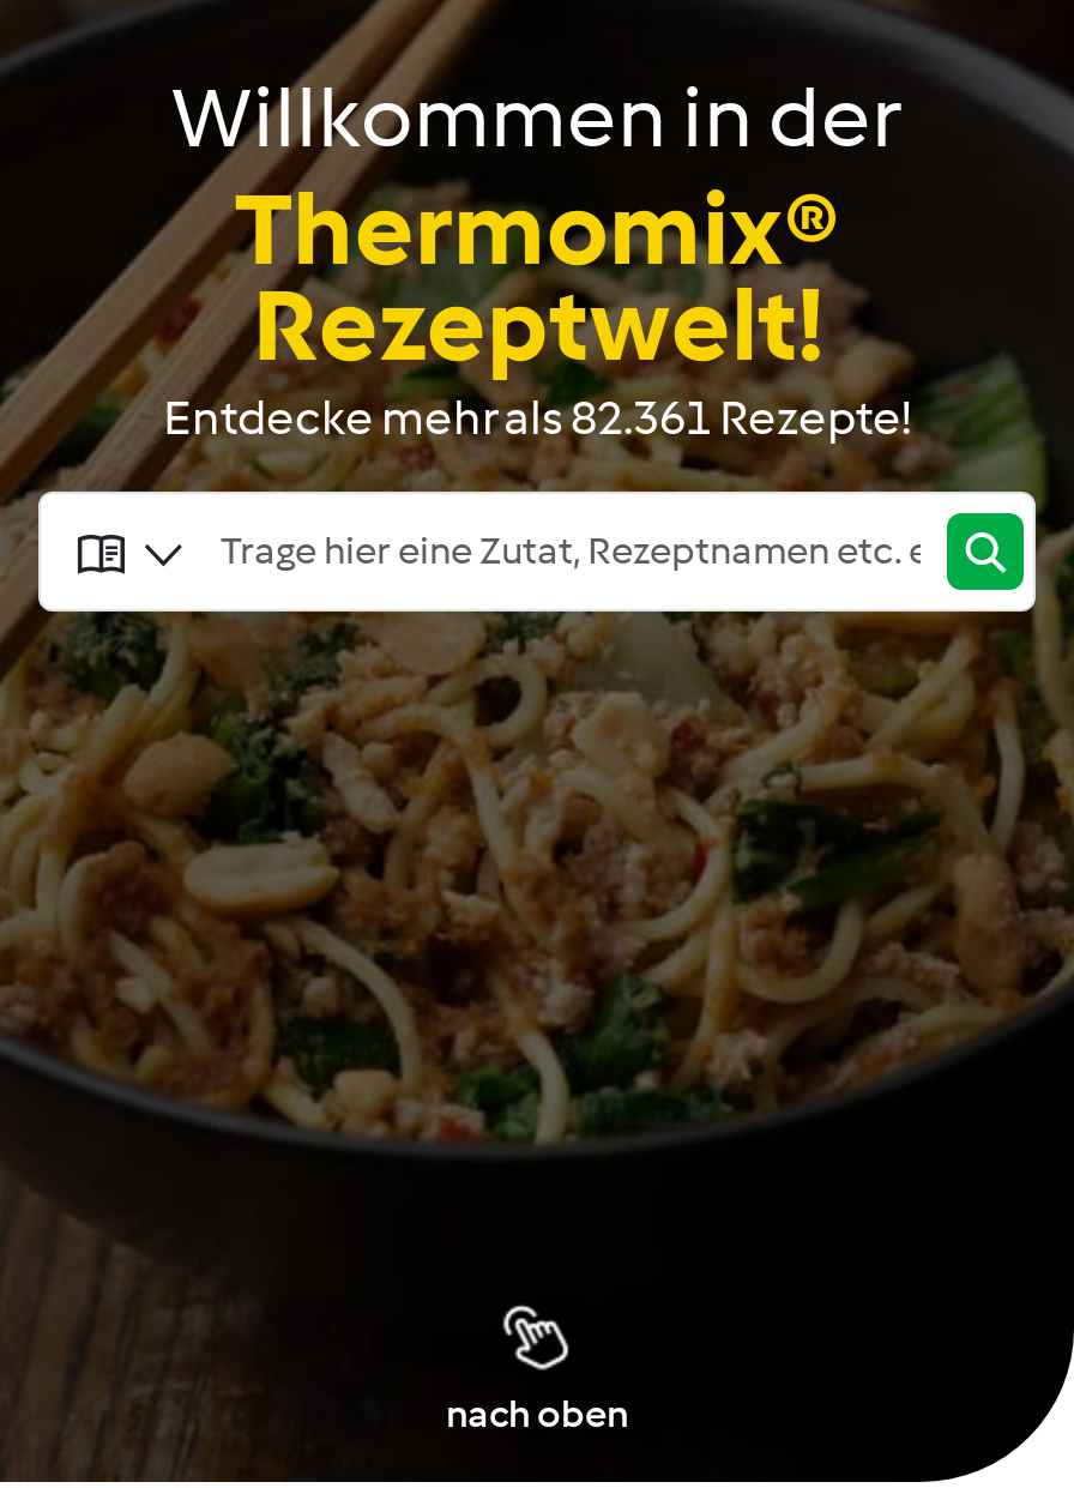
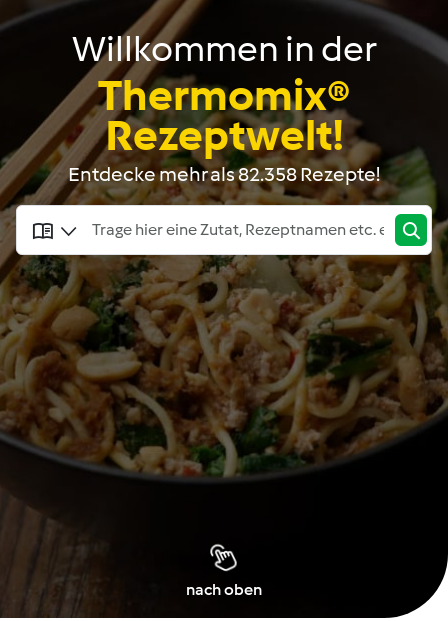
[163,388,911,446] Entdecke mehr als 82.361 Rezepte! -> [68,162,380,186] Entdecke mehr als 82.358 Rezepte!

